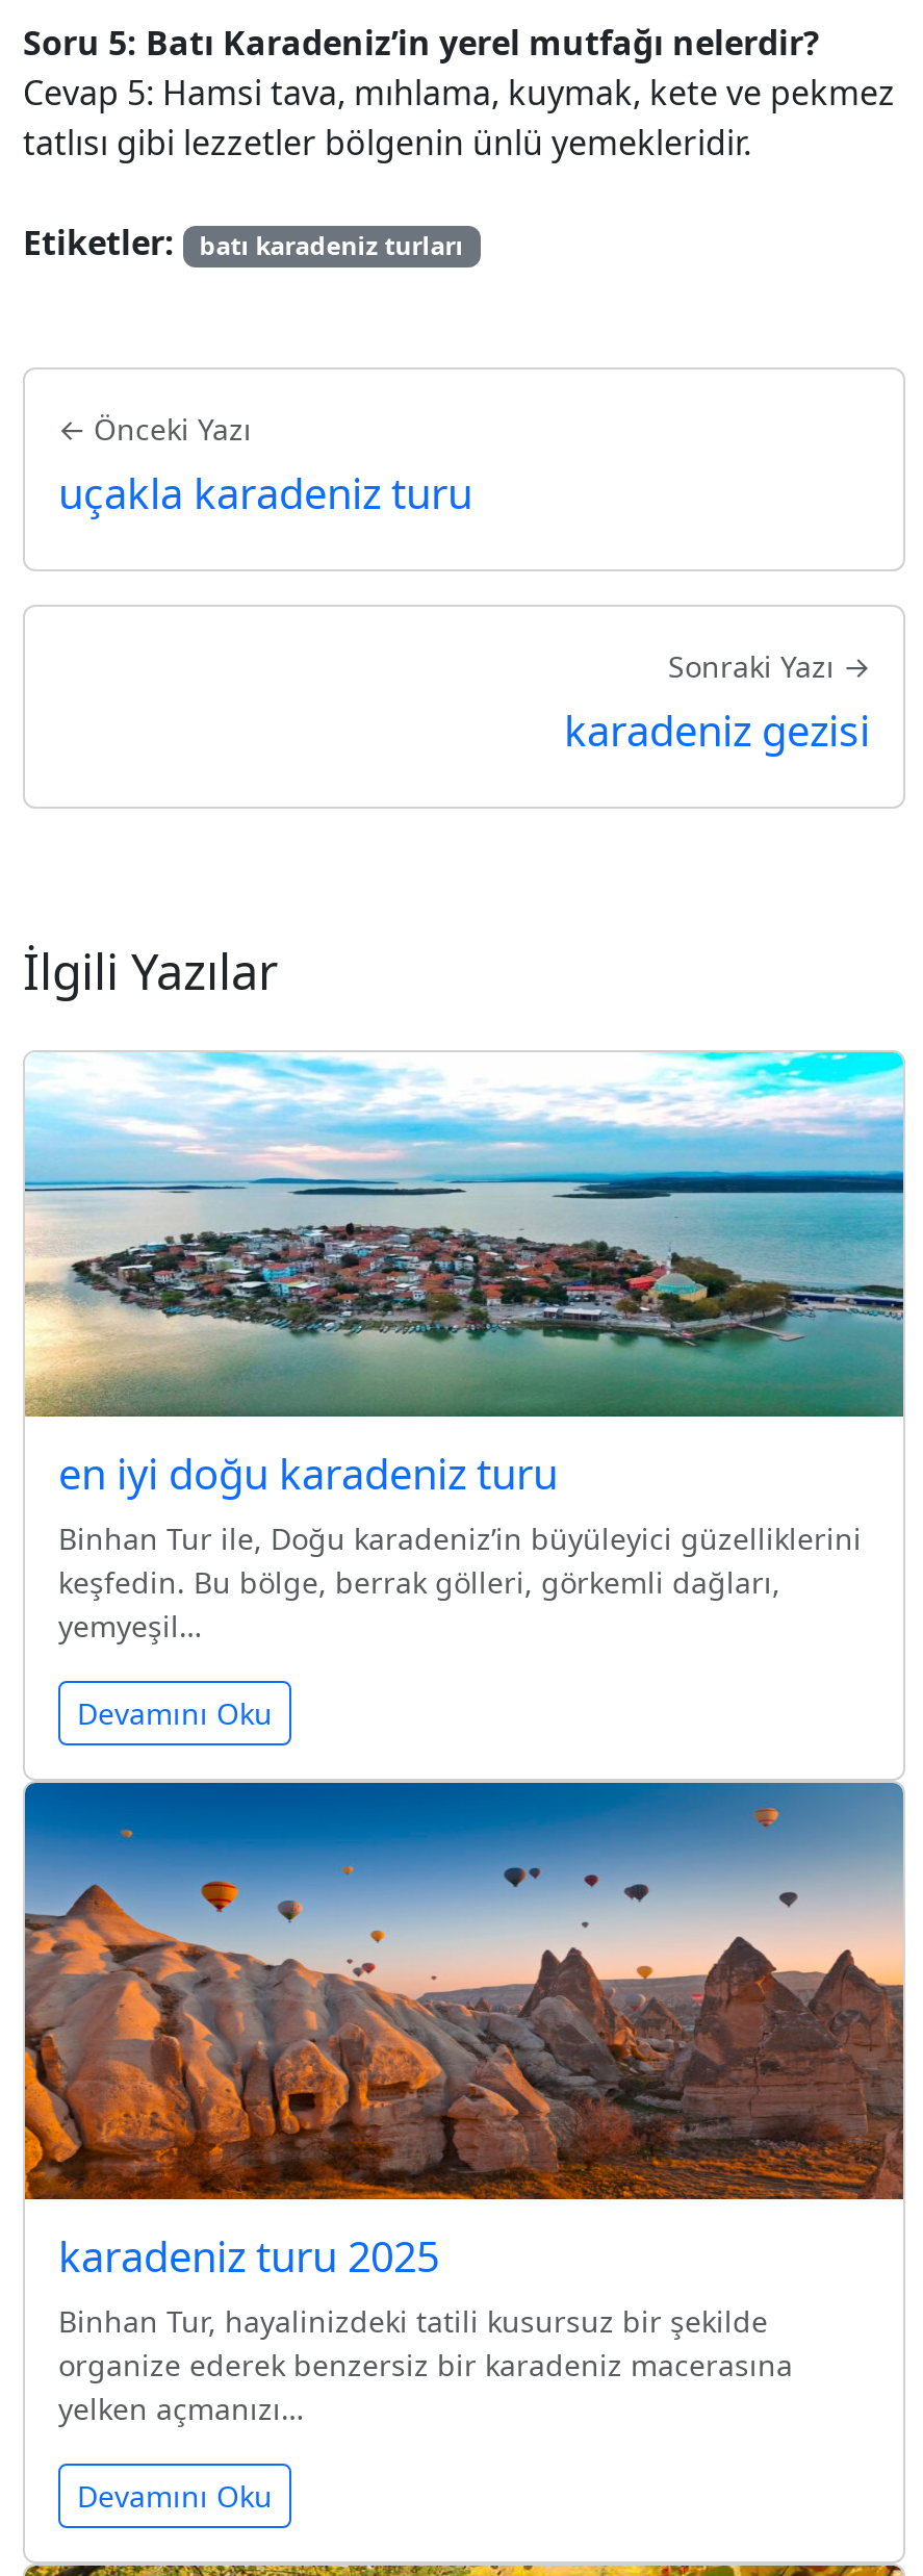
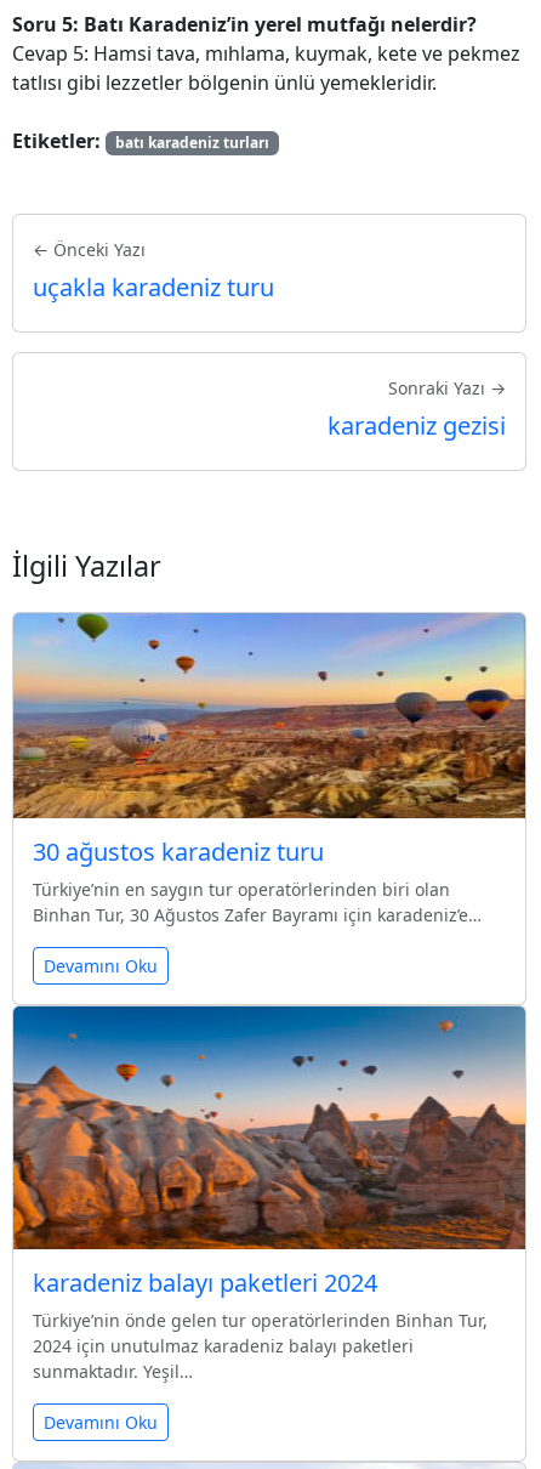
[23,1050,905,1646] [image] | en iyi doğu karadeniz turu | Binhan Tur ile, Doğu karadeniz’in büyüleyici güzelliklerini | keşfedin. Bu bölge, berrak gölleri, görkemli dağları, | yemyeşil… -> [12,612,526,927] [image] | 30 ağustos karadeniz turu | Türkiye’nin en saygın tur operatörlerinden biri olan | Binhan Tur, 30 Ağustos Zafer Bayramı için karadeniz’e…
[58,2229,793,2429] karadeniz turu 2025 | Binhan Tur, hayalinizdeki tatili kusursuz bir şekilde | organize ederek benzersiz bir karadeniz macerasına | yelken açmanızı… -> [33,1266,488,1383] karadeniz balayı paketleri 2024 | Türkiye’nin önde gelen tur operatörlerinden Binhan Tur, | 2024 için unutulmaz karadeniz balayı paketleri | sunmaktadır. Yeşil…

